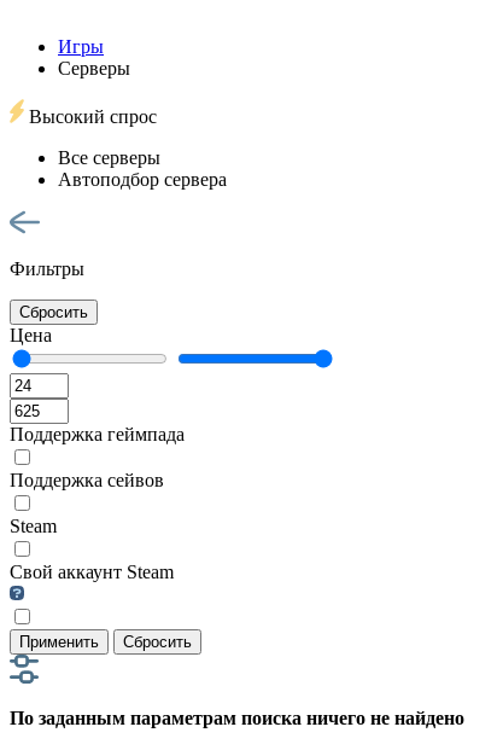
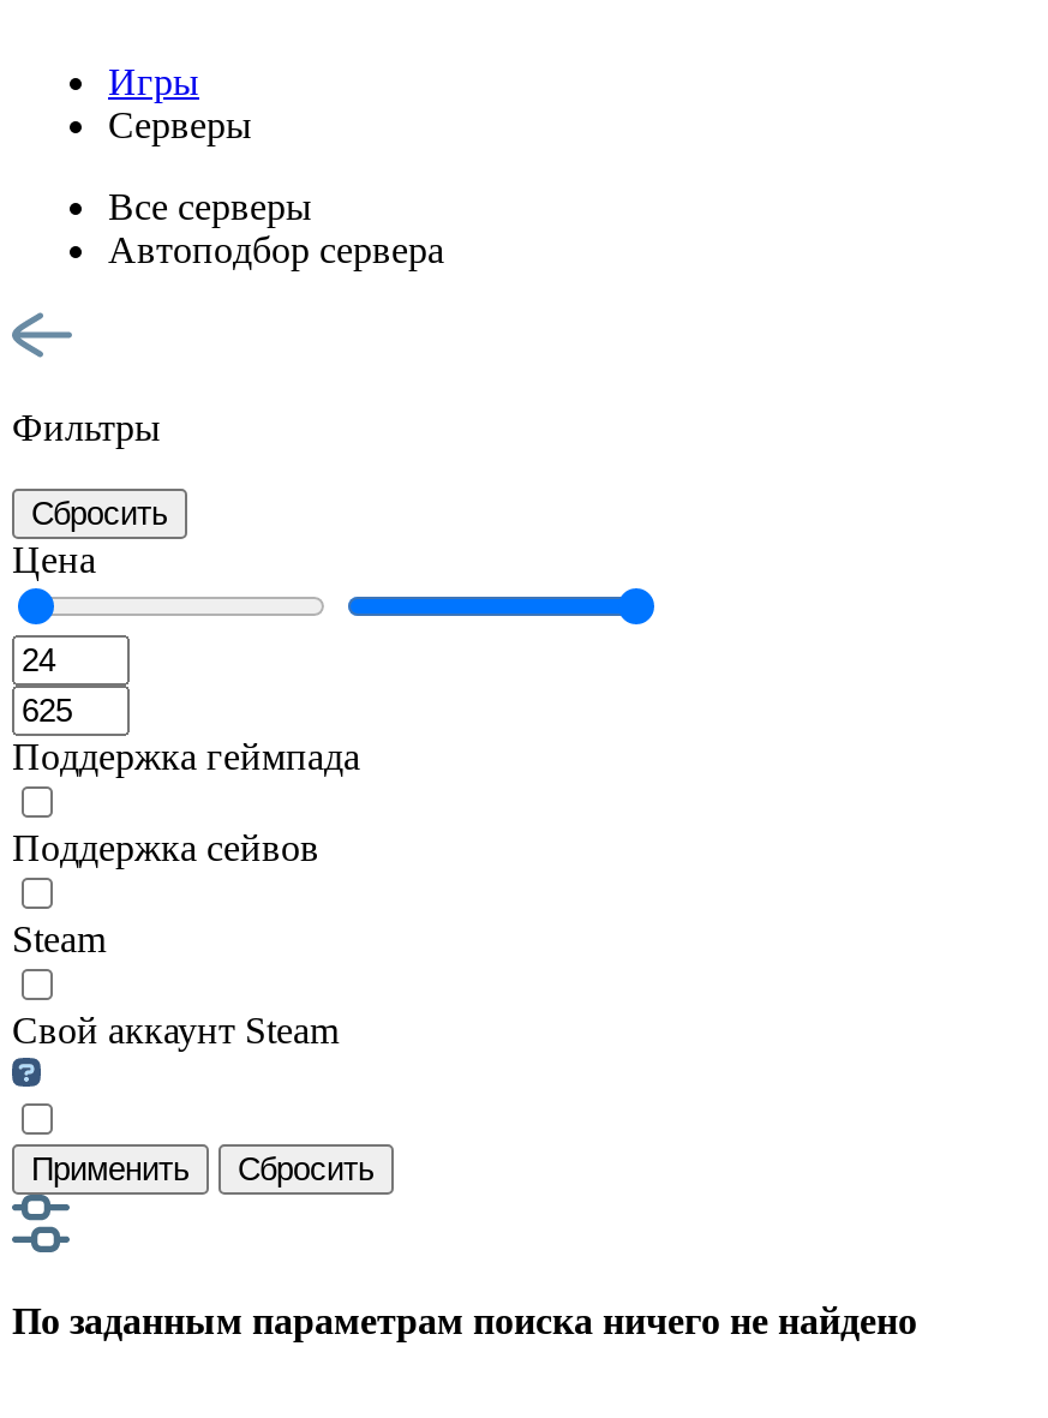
[24,106,157,127] Высокий спрос -> none

